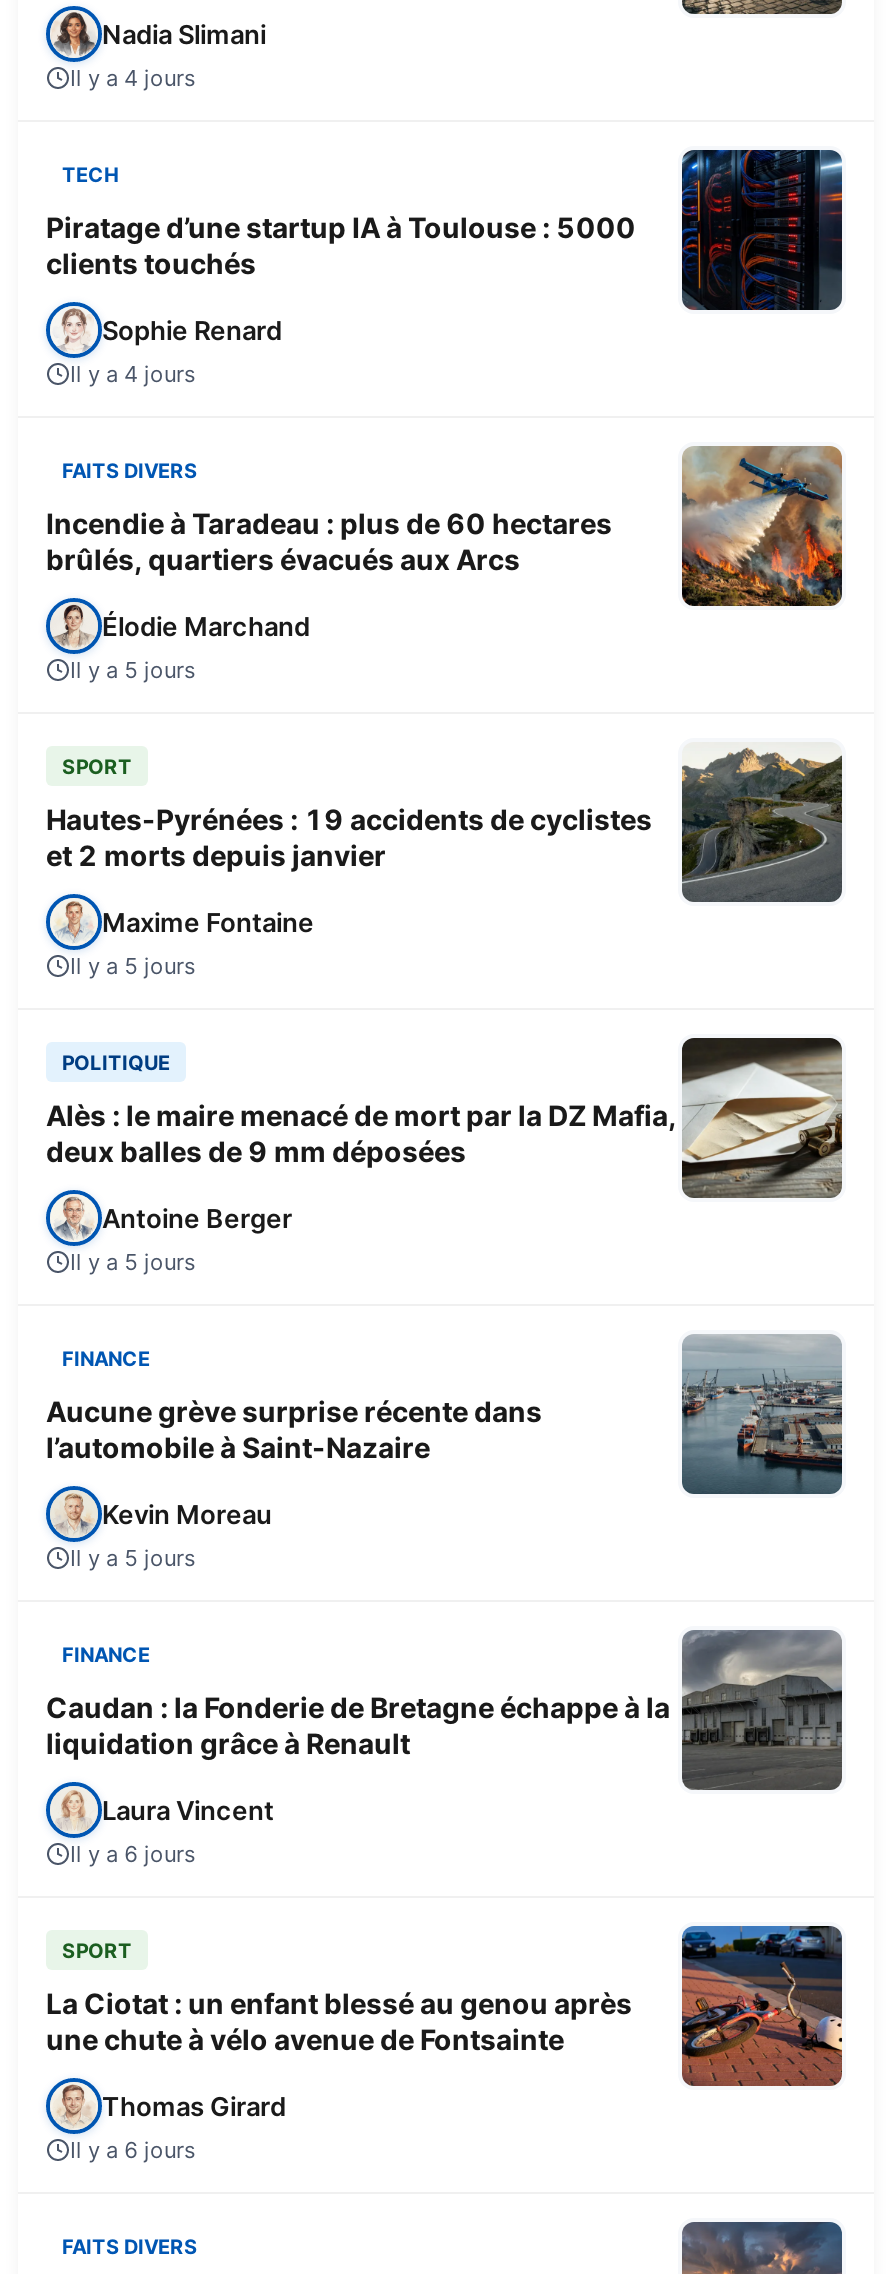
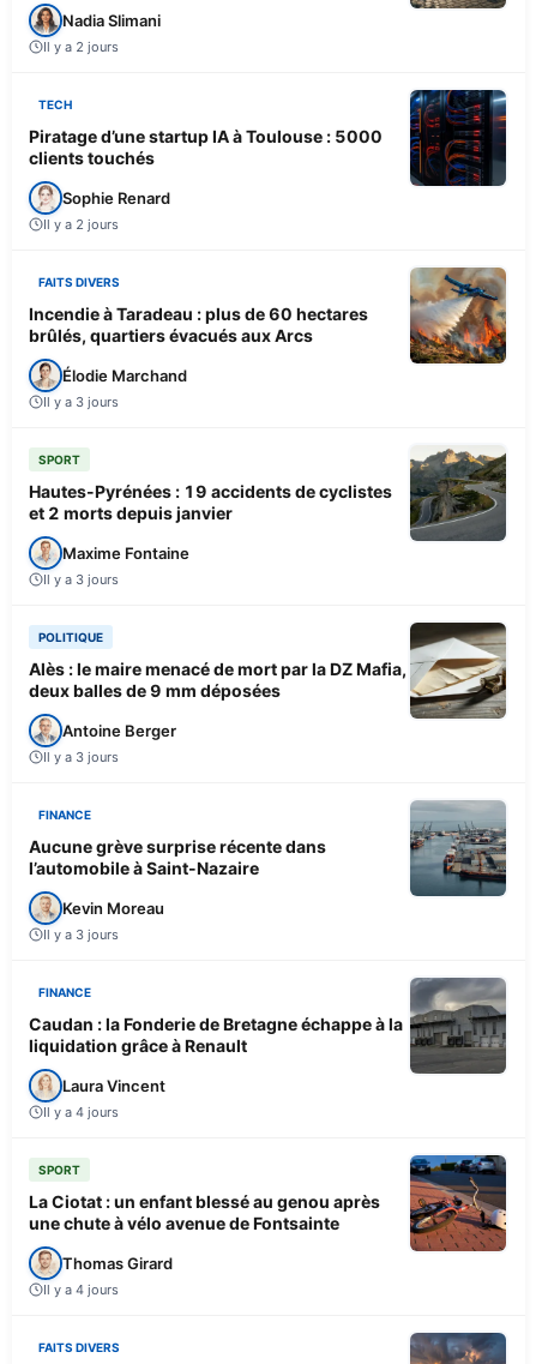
[70,63,196,91] Il y a 4 jours -> [43,38,119,55] Il y a 2 jours
[70,359,196,387] Il y a 4 jours -> [43,215,119,232] Il y a 2 jours
[70,655,196,683] Il y a 5 jours -> [43,393,119,410] Il y a 3 jours
[70,951,196,979] Il y a 5 jours -> [43,571,119,587] Il y a 3 jours
[70,1247,196,1275] Il y a 5 jours -> [43,748,119,765] Il y a 3 jours
[70,1543,196,1571] Il y a 5 jours -> [43,926,119,942] Il y a 3 jours
[70,1839,196,1867] Il y a 6 jours -> [43,1103,119,1120] Il y a 4 jours
[70,2135,196,2163] Il y a 6 jours -> [43,1281,119,1298] Il y a 4 jours

